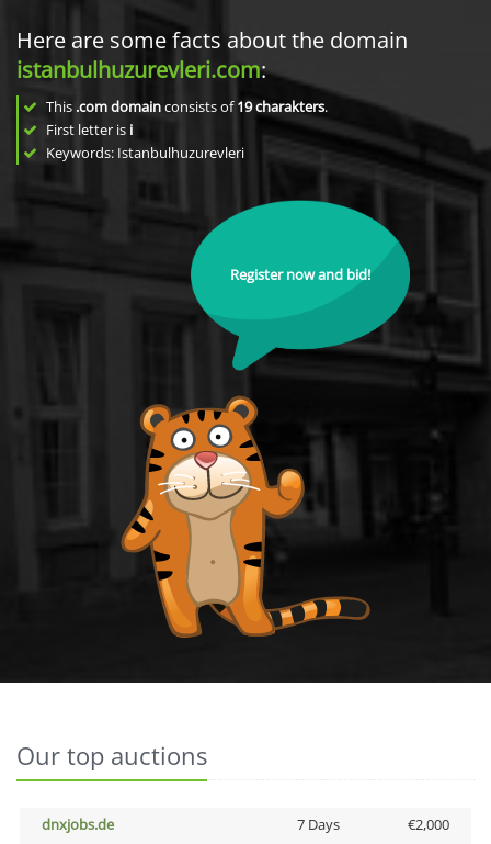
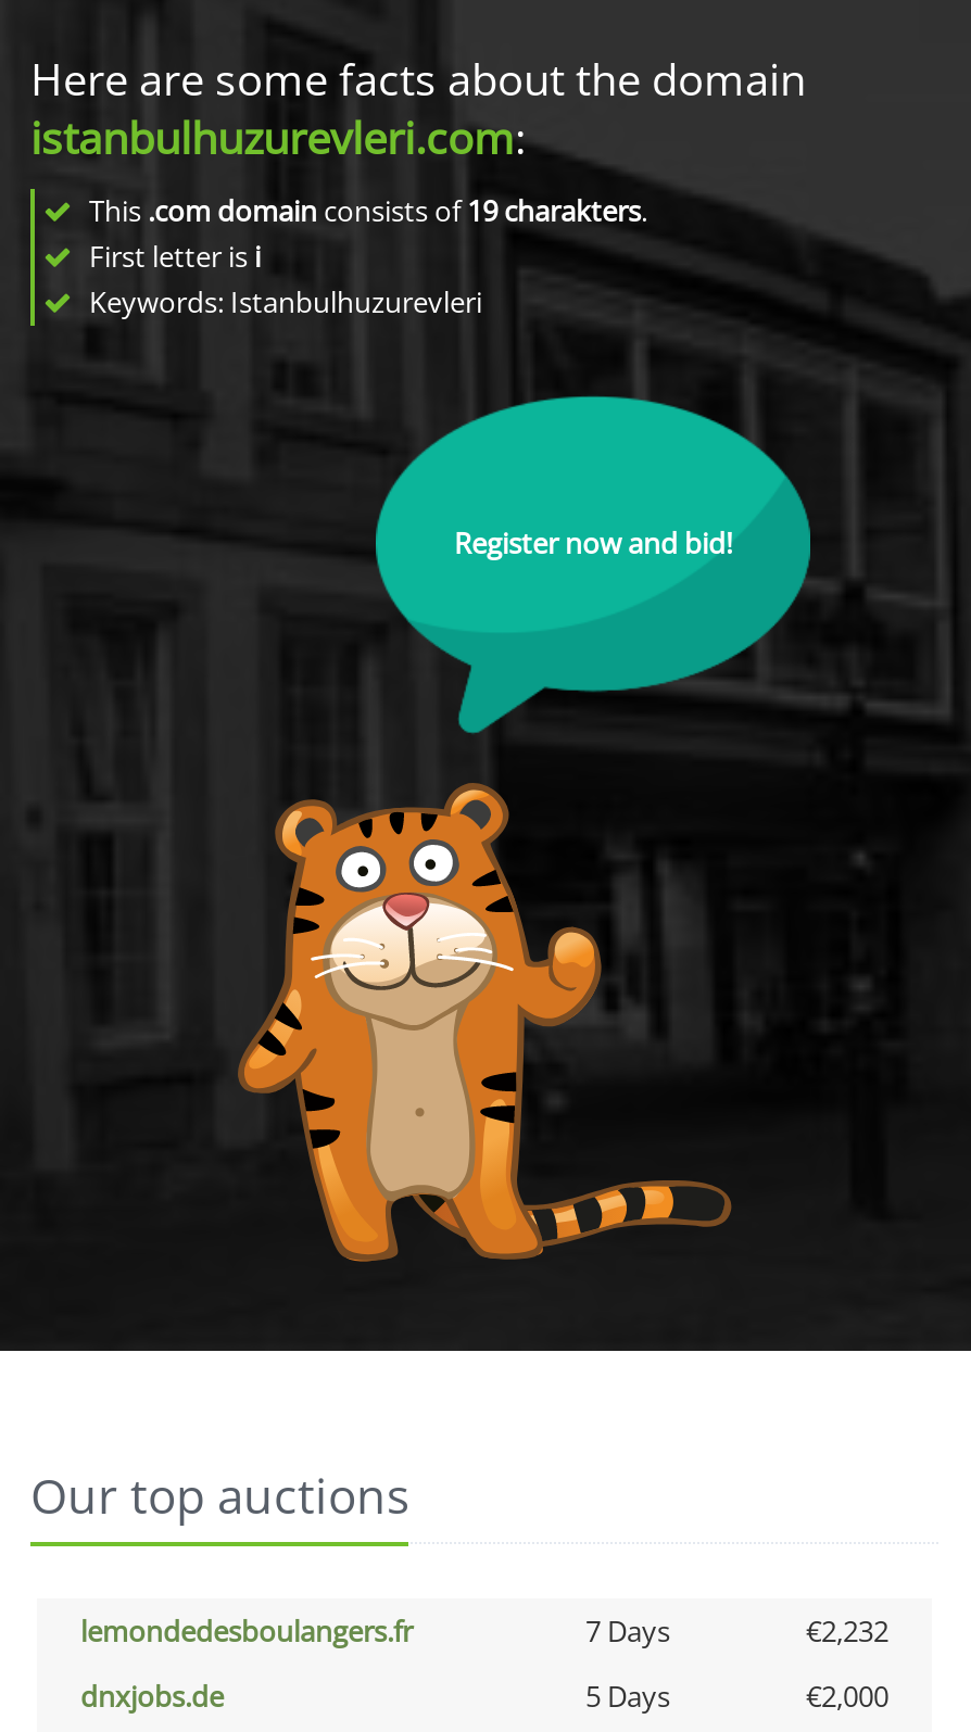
none -> [80,1611,888,1651] lemondedesboulangers.fr | 7 Days | €2,232
[296,814,339,834] 7 Days -> [585,1677,670,1716] 5 Days

